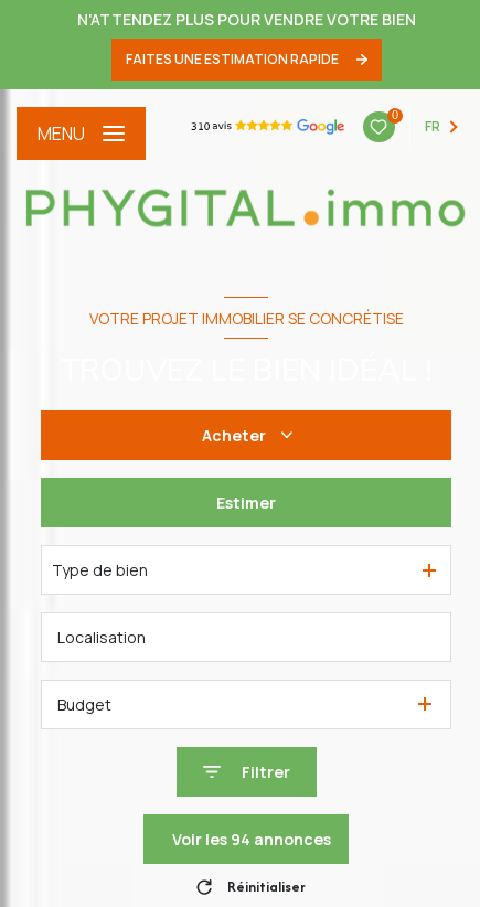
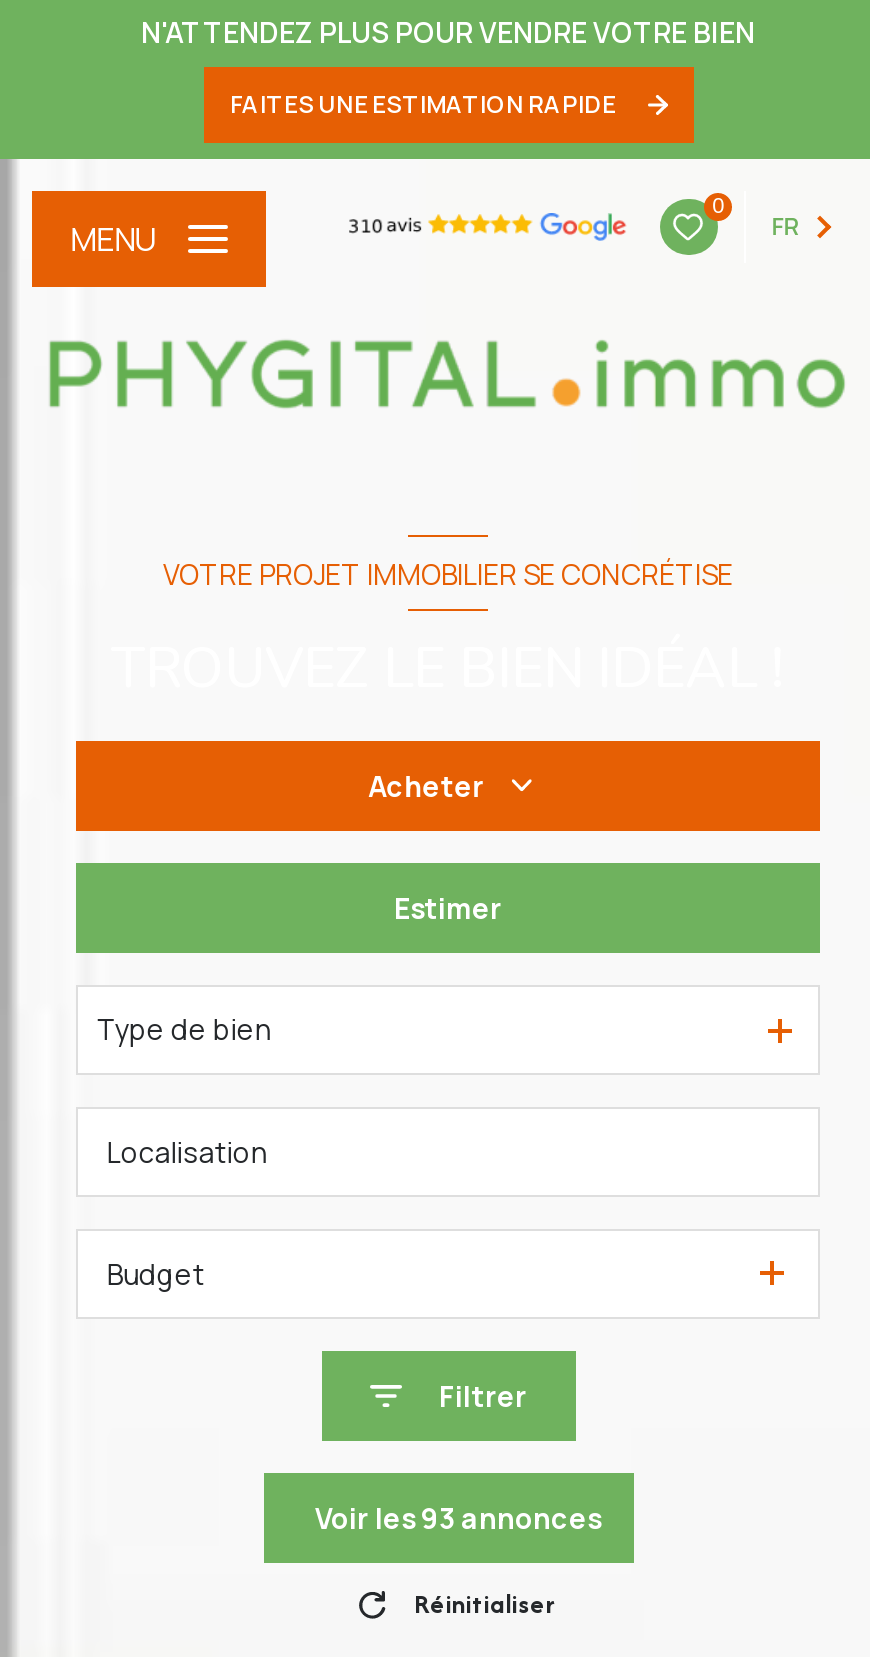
[172,828,331,849] Voir les94 annonces -> [315,1498,601,1536] Voir les93 annonces

